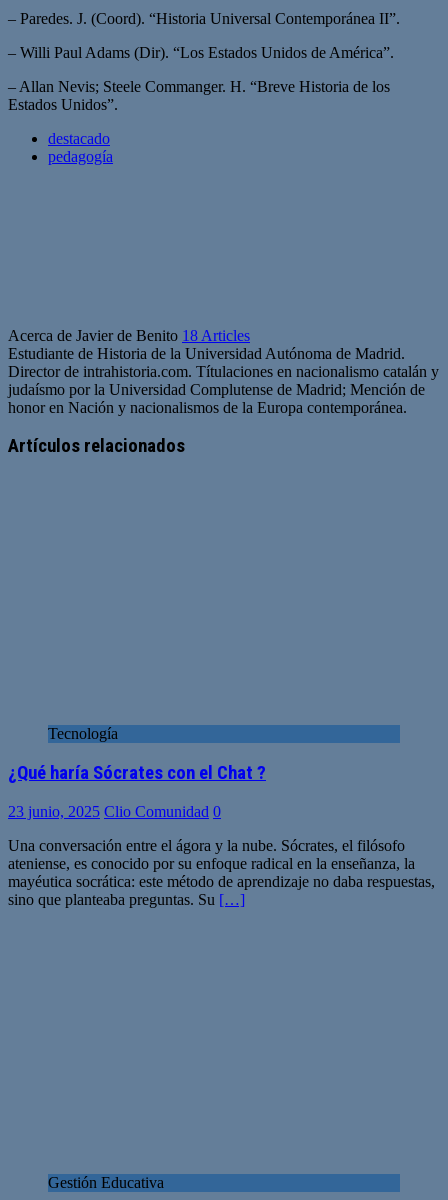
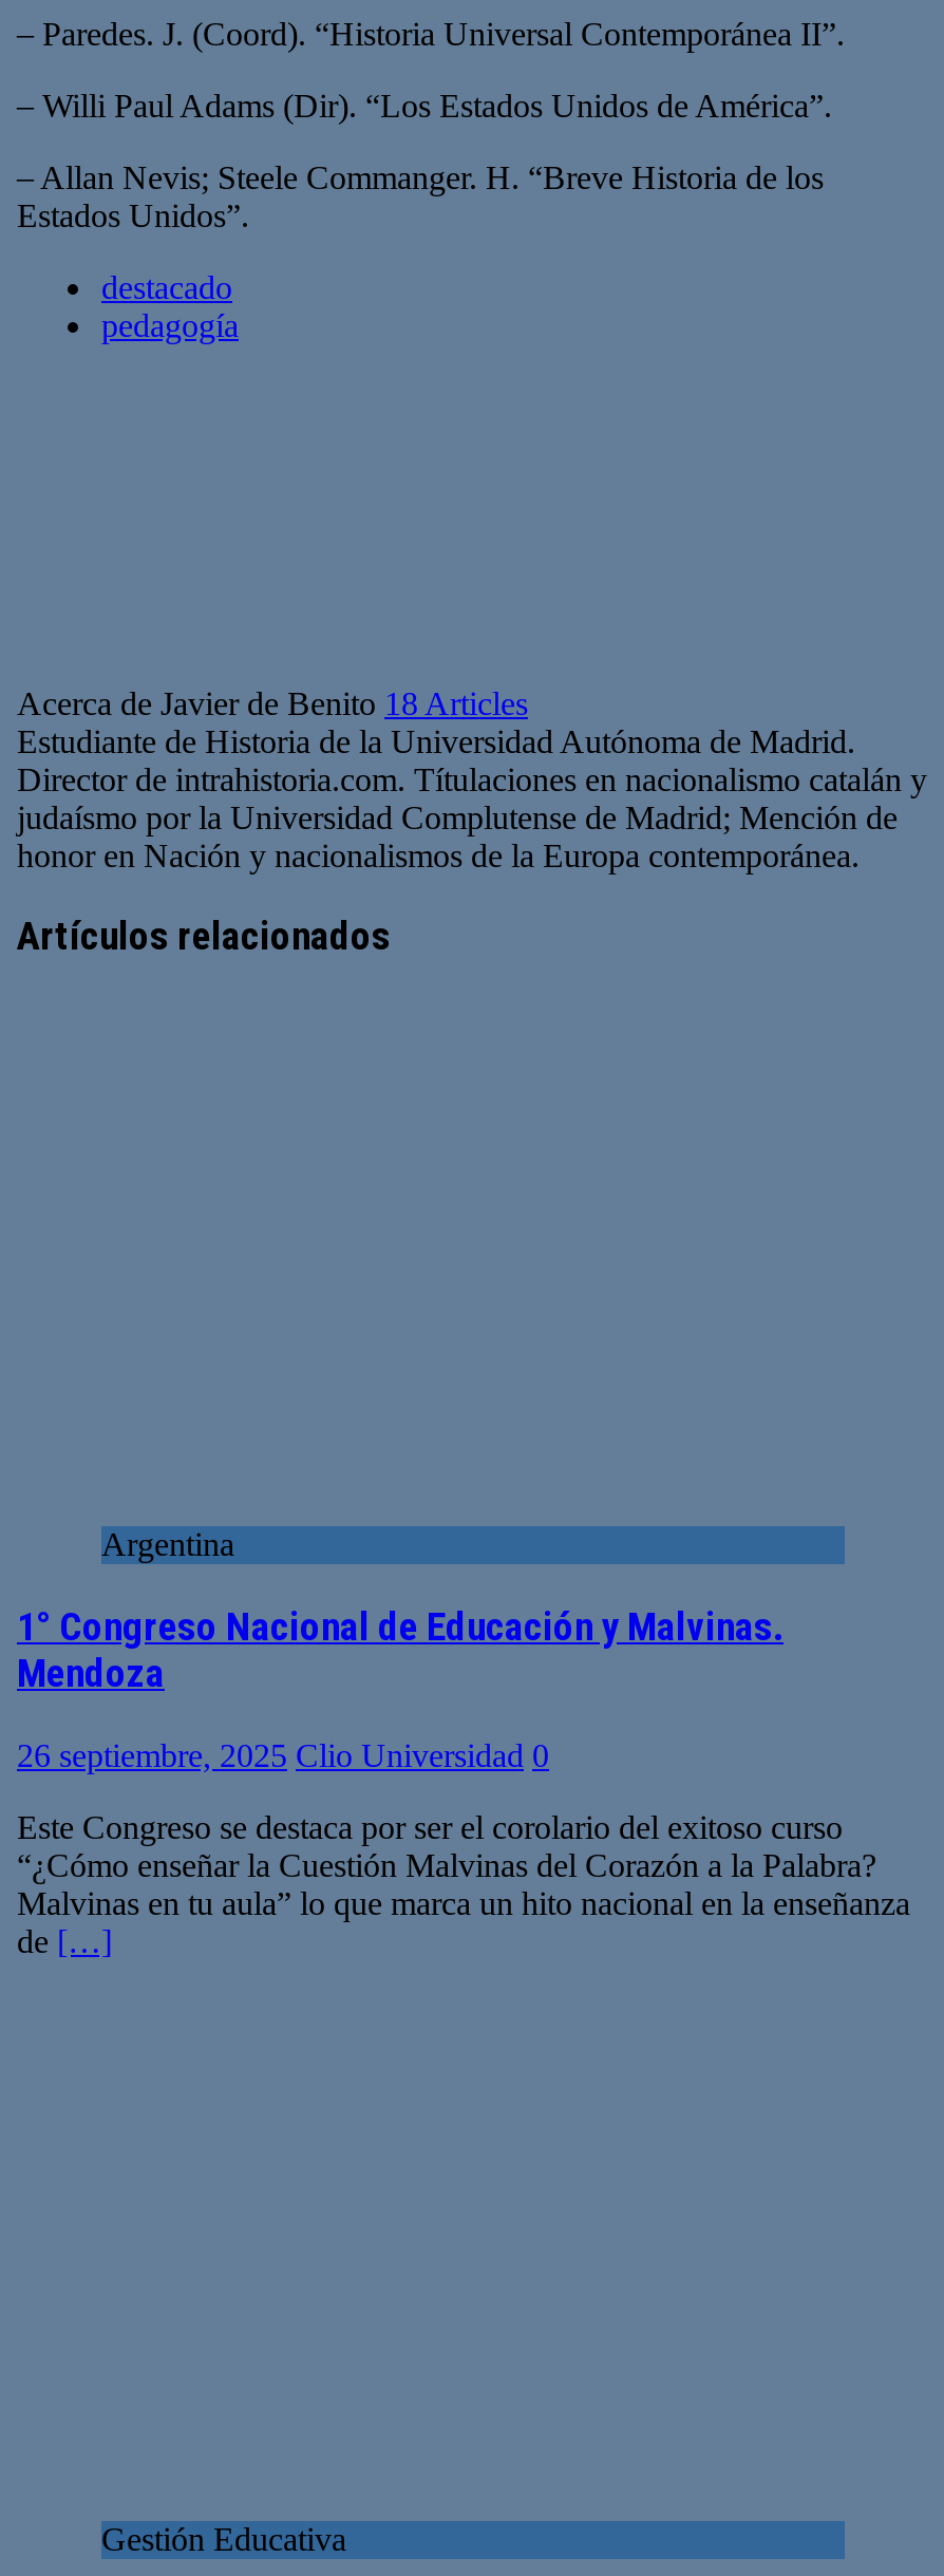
[48,725,118,742] Tecnología -> [101,1526,234,1562] Argentina
[8,762,266,784] ¿Qué haría Sócrates con el Chat ? -> [17,1604,783,1697] 1° Congreso Nacional de Educación y Malvinas. | Mendoza
[8,802,221,819] 23 junio, 2025 Clio Comunidad 0 -> [17,1736,549,1772] 26 septiembre, 2025 Clio Universidad 0
[8,836,435,907] Una conversación entre el ágora y la nube. Sócrates, el filósofo | ateniense, es conocido por su enfoque radical en la enseñanza, la | mayéutica socrática: este método de aprendizaje no daba respuestas, | sino que planteaba preguntas. Su […] -> [17,1808,910,1958] Este Congreso se destaca por ser el corolario del exitoso curso | “¿Cómo enseñar la Cuestión Malvinas del Corazón a la Palabra? | Malvinas en tu aula” lo que marca un hito nacional en la enseñanza | de […]

